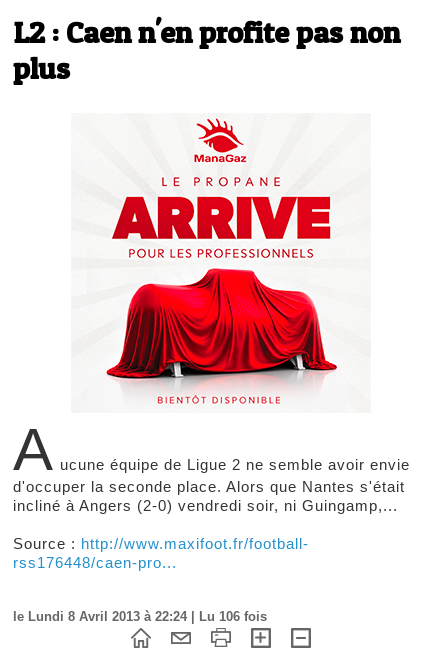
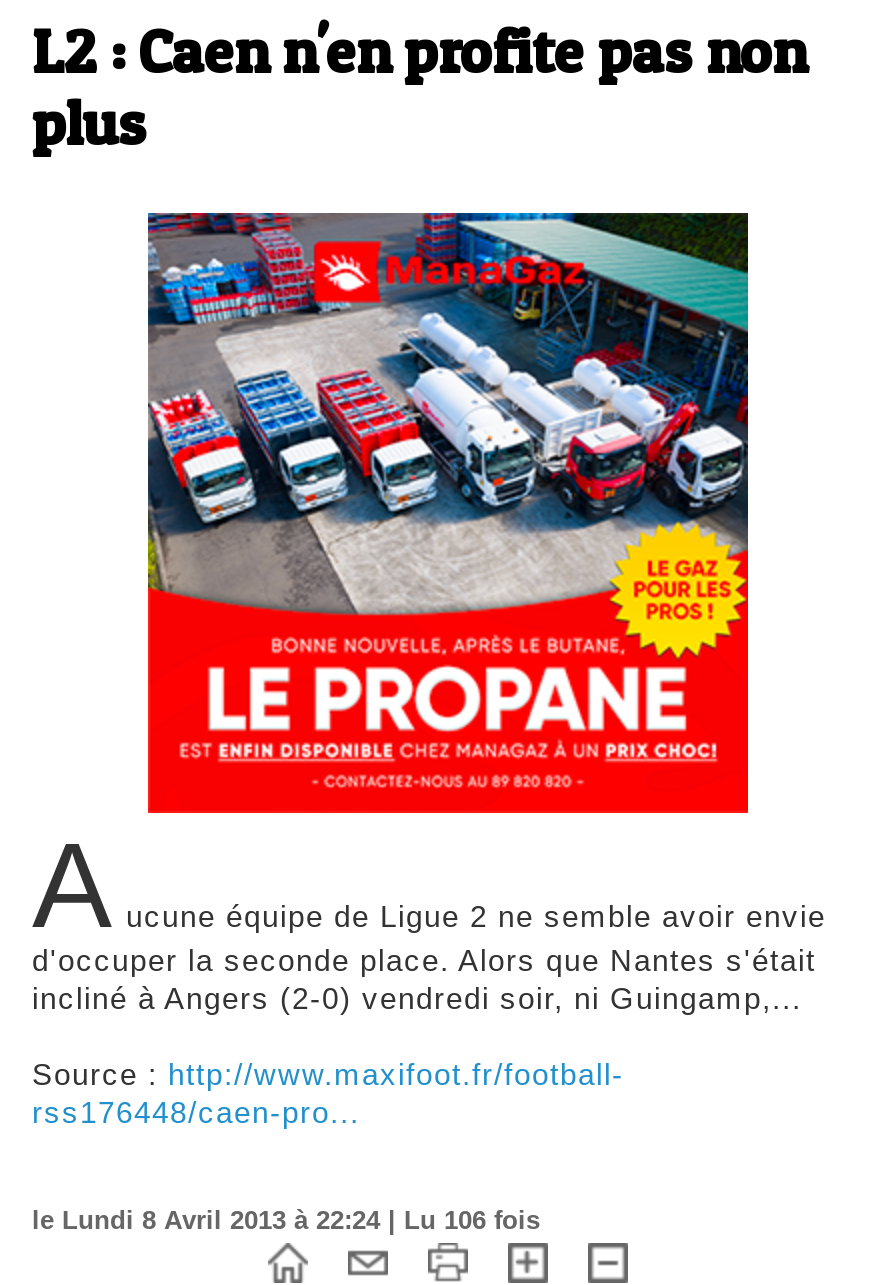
[71,113,371,413] [image] -> [146,211,750,815] [image]

